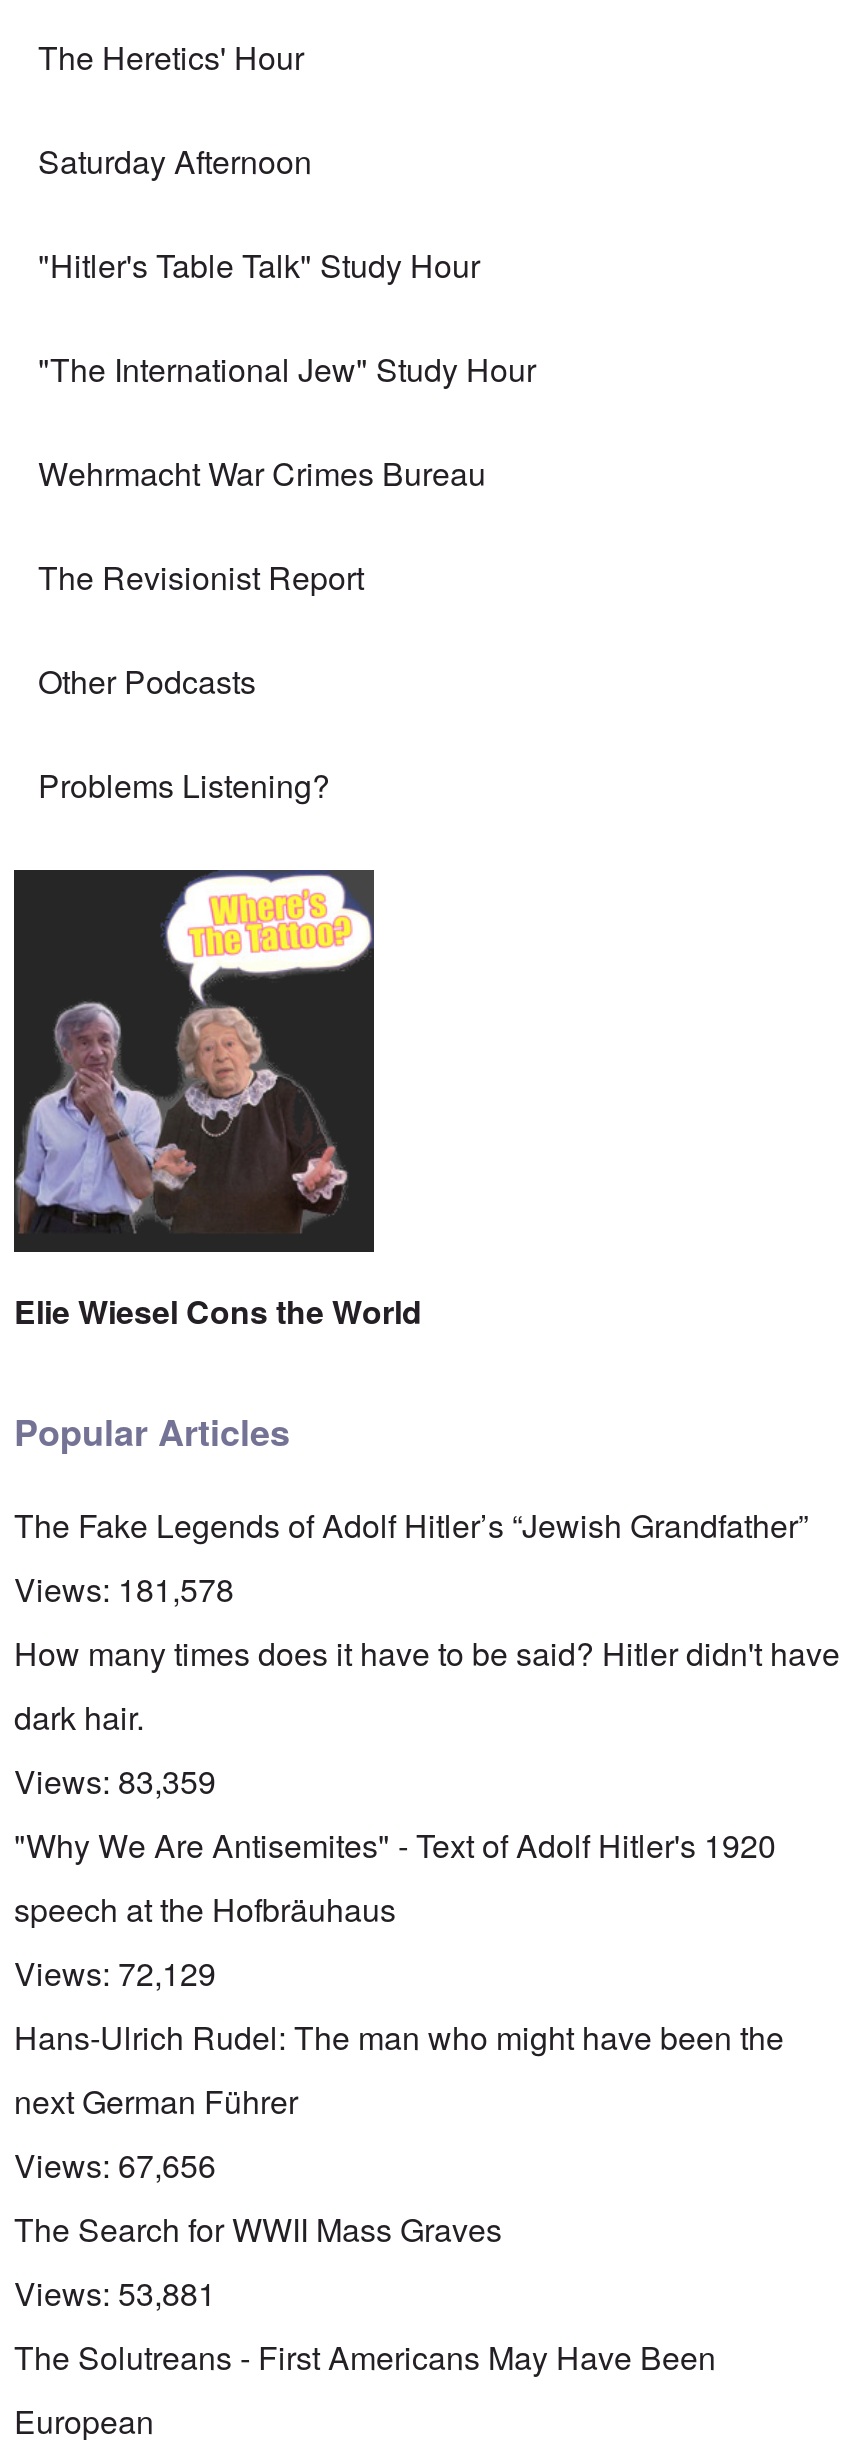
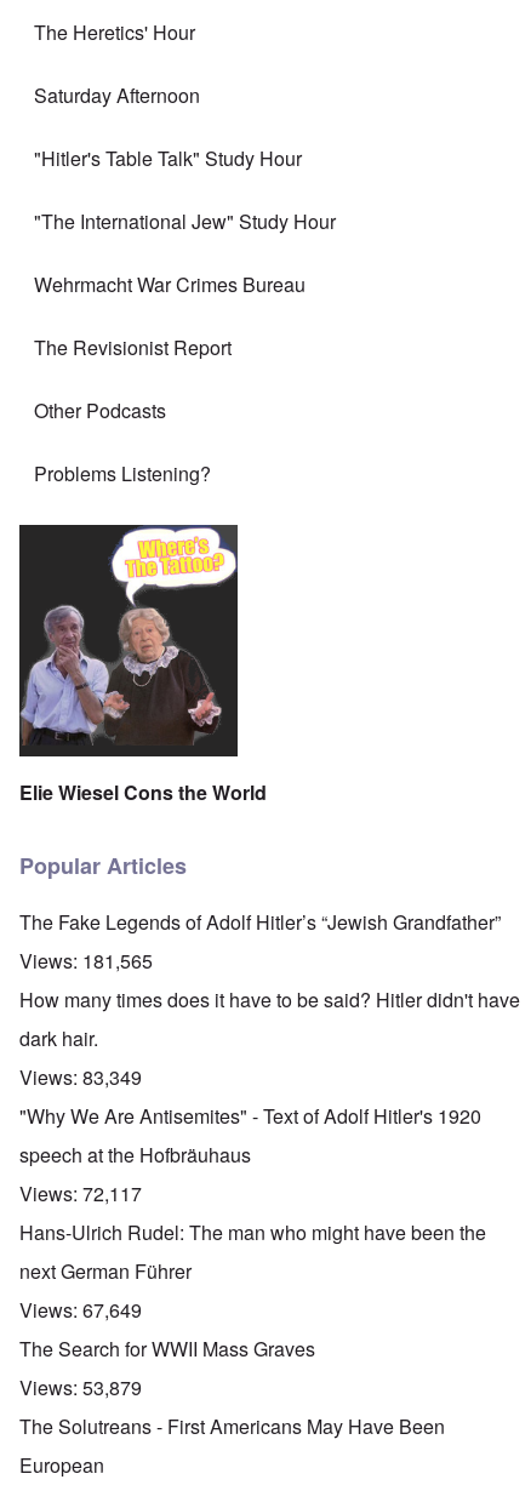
[14,1567,234,1613] Views: 181,578 -> [19,947,153,975] Views: 181,565
[14,1759,216,1805] Views: 83,359 -> [19,1064,142,1092] Views: 83,349
[14,1951,216,1997] Views: 72,129 -> [19,1180,142,1208] Views: 72,117
[14,2143,216,2189] Views: 67,656 -> [19,1296,142,1324] Views: 67,649
[14,2271,216,2317] Views: 53,881 -> [19,1374,142,1402] Views: 53,879

